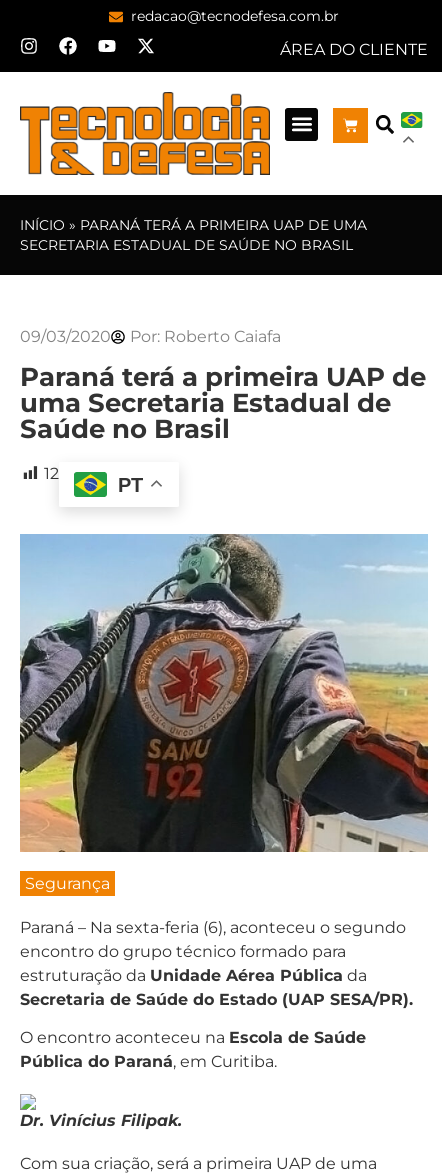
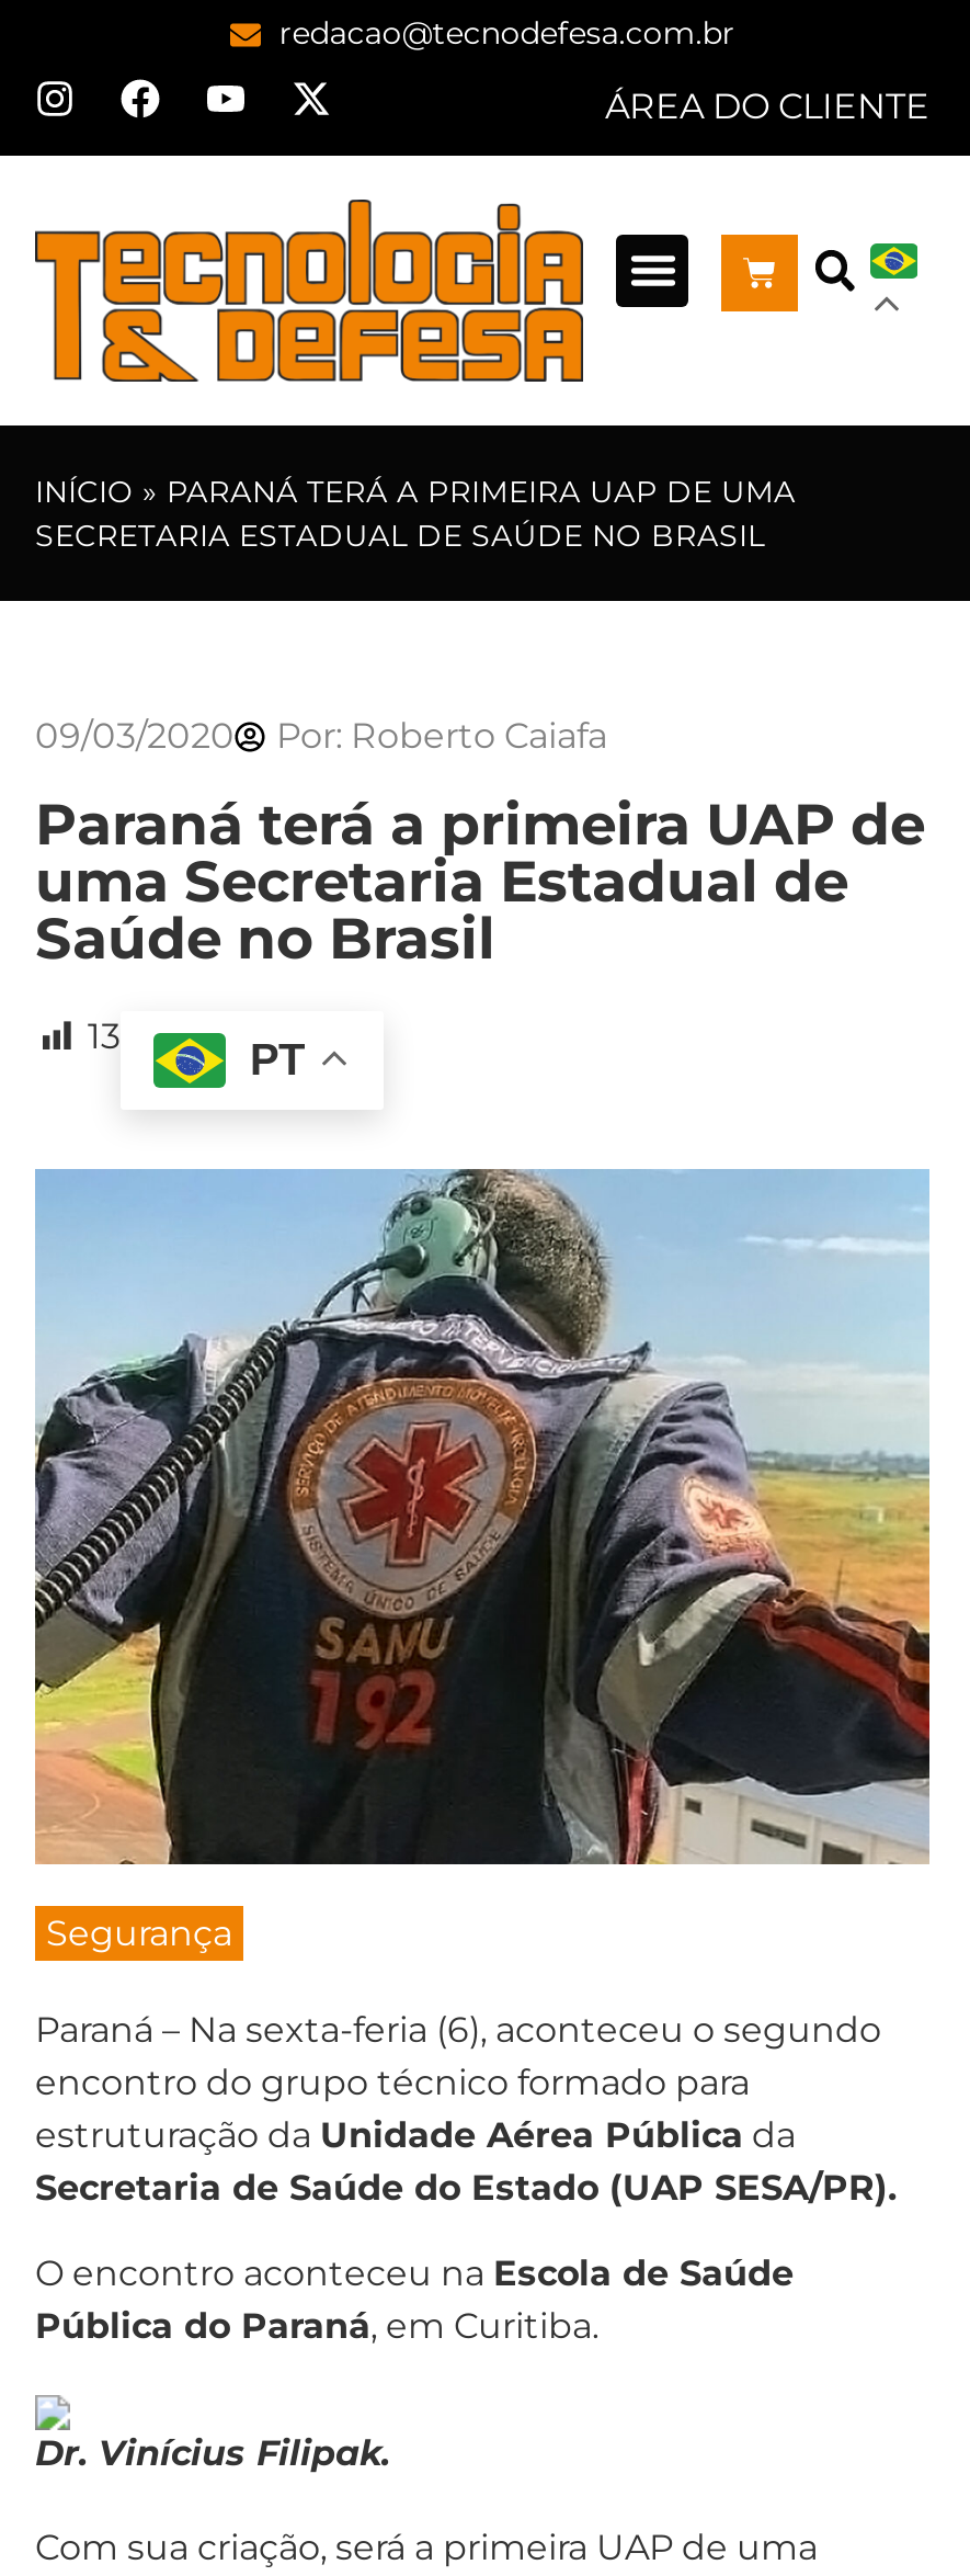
[44,464,59,483] 12 -> [88,1015,121,1057] 13

